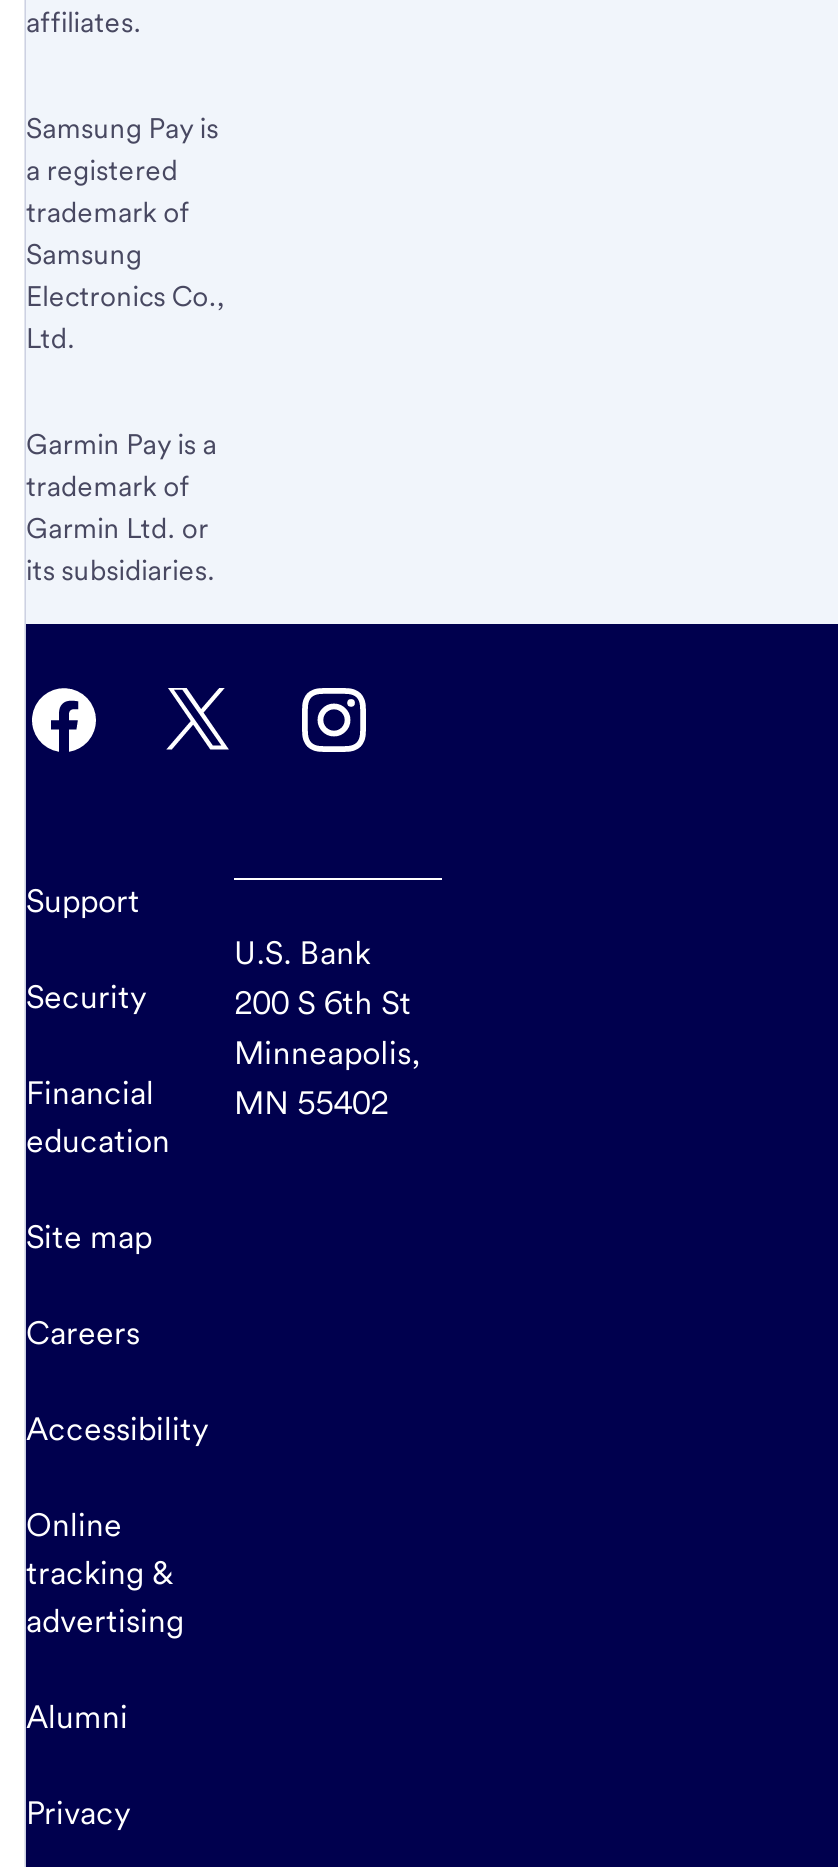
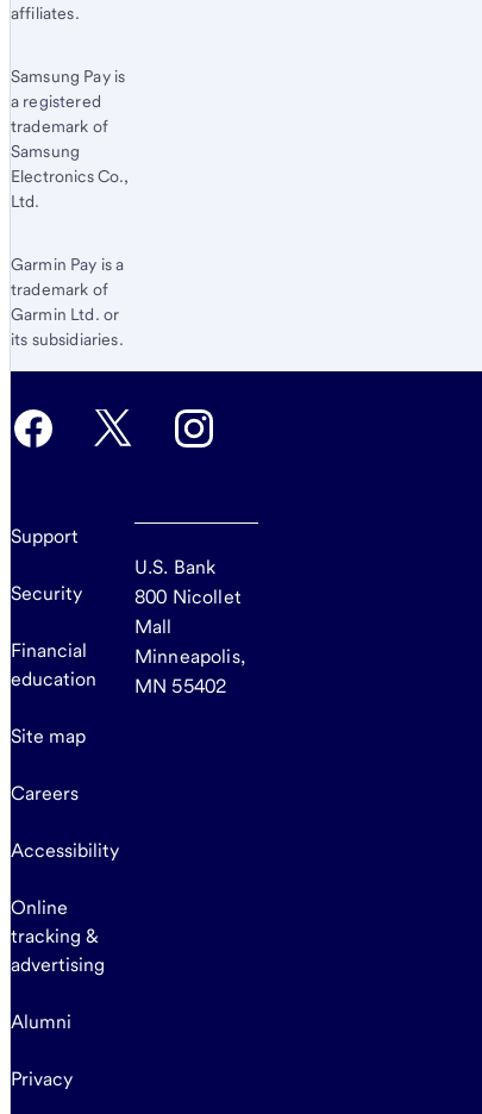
[234,985,412,1023] 200 S 6th St -> [134,586,241,638] 800 Nicollet | Mall
moved [234,1035,420,1123] -> [134,646,245,698]: Minneapolis, | MN 55402

